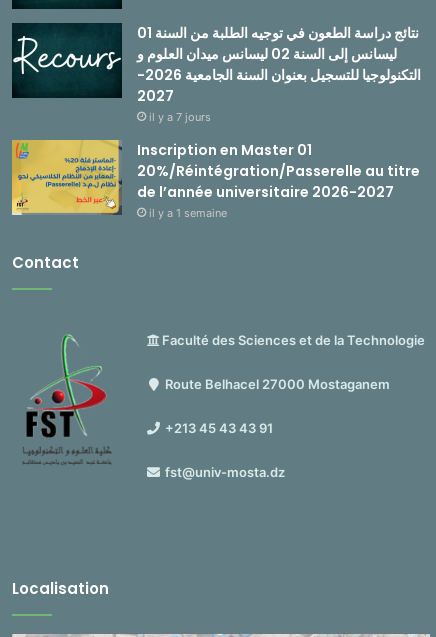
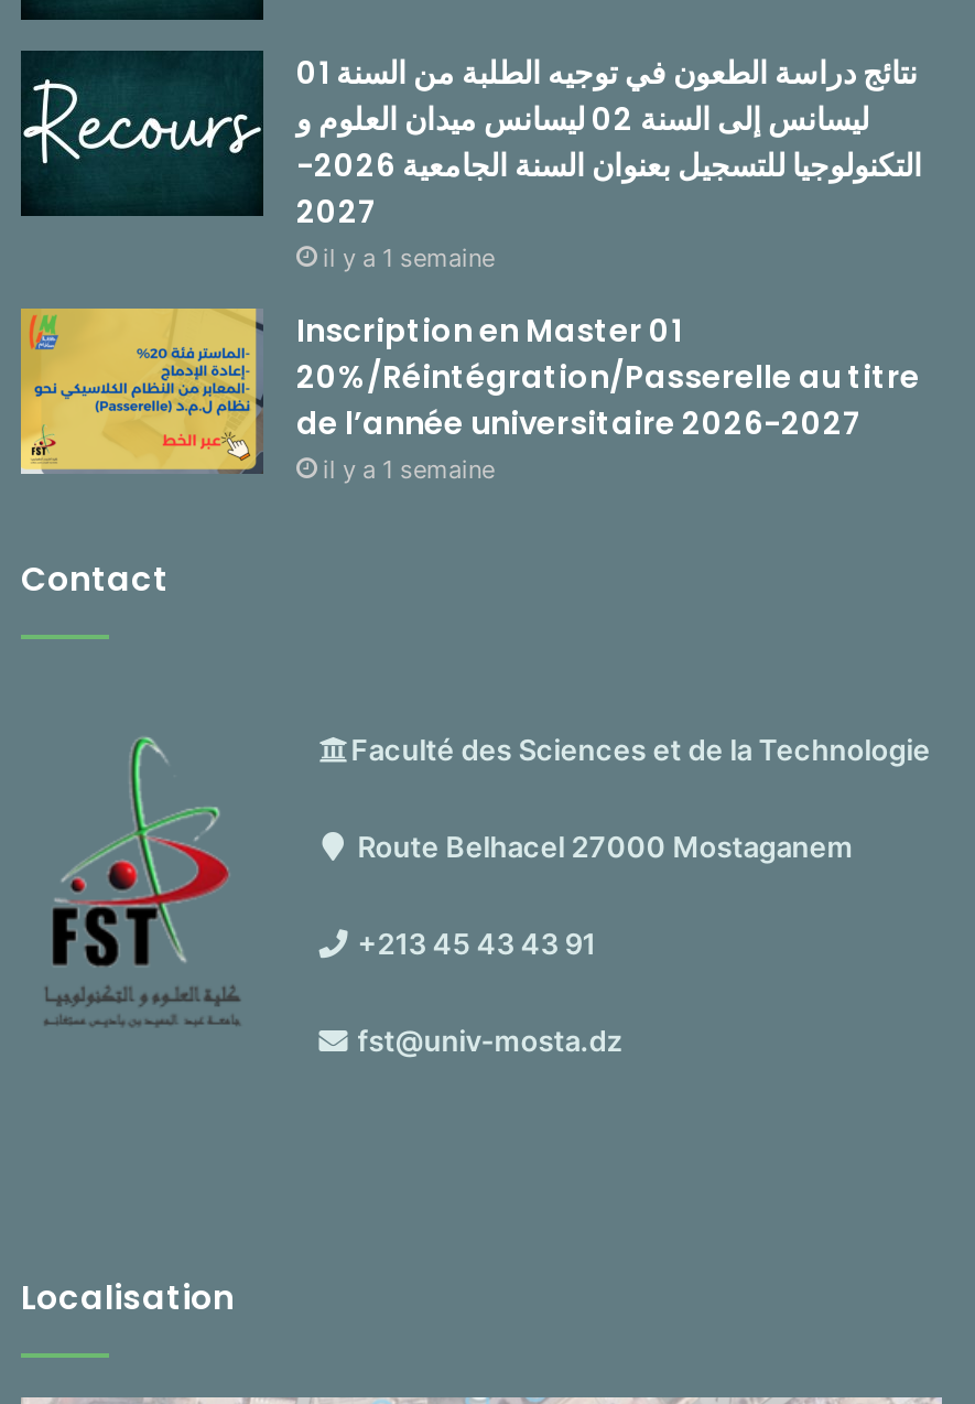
[149,110,211,124] il y a 7 jours -> [323,243,495,274] il y a 1 semaine

